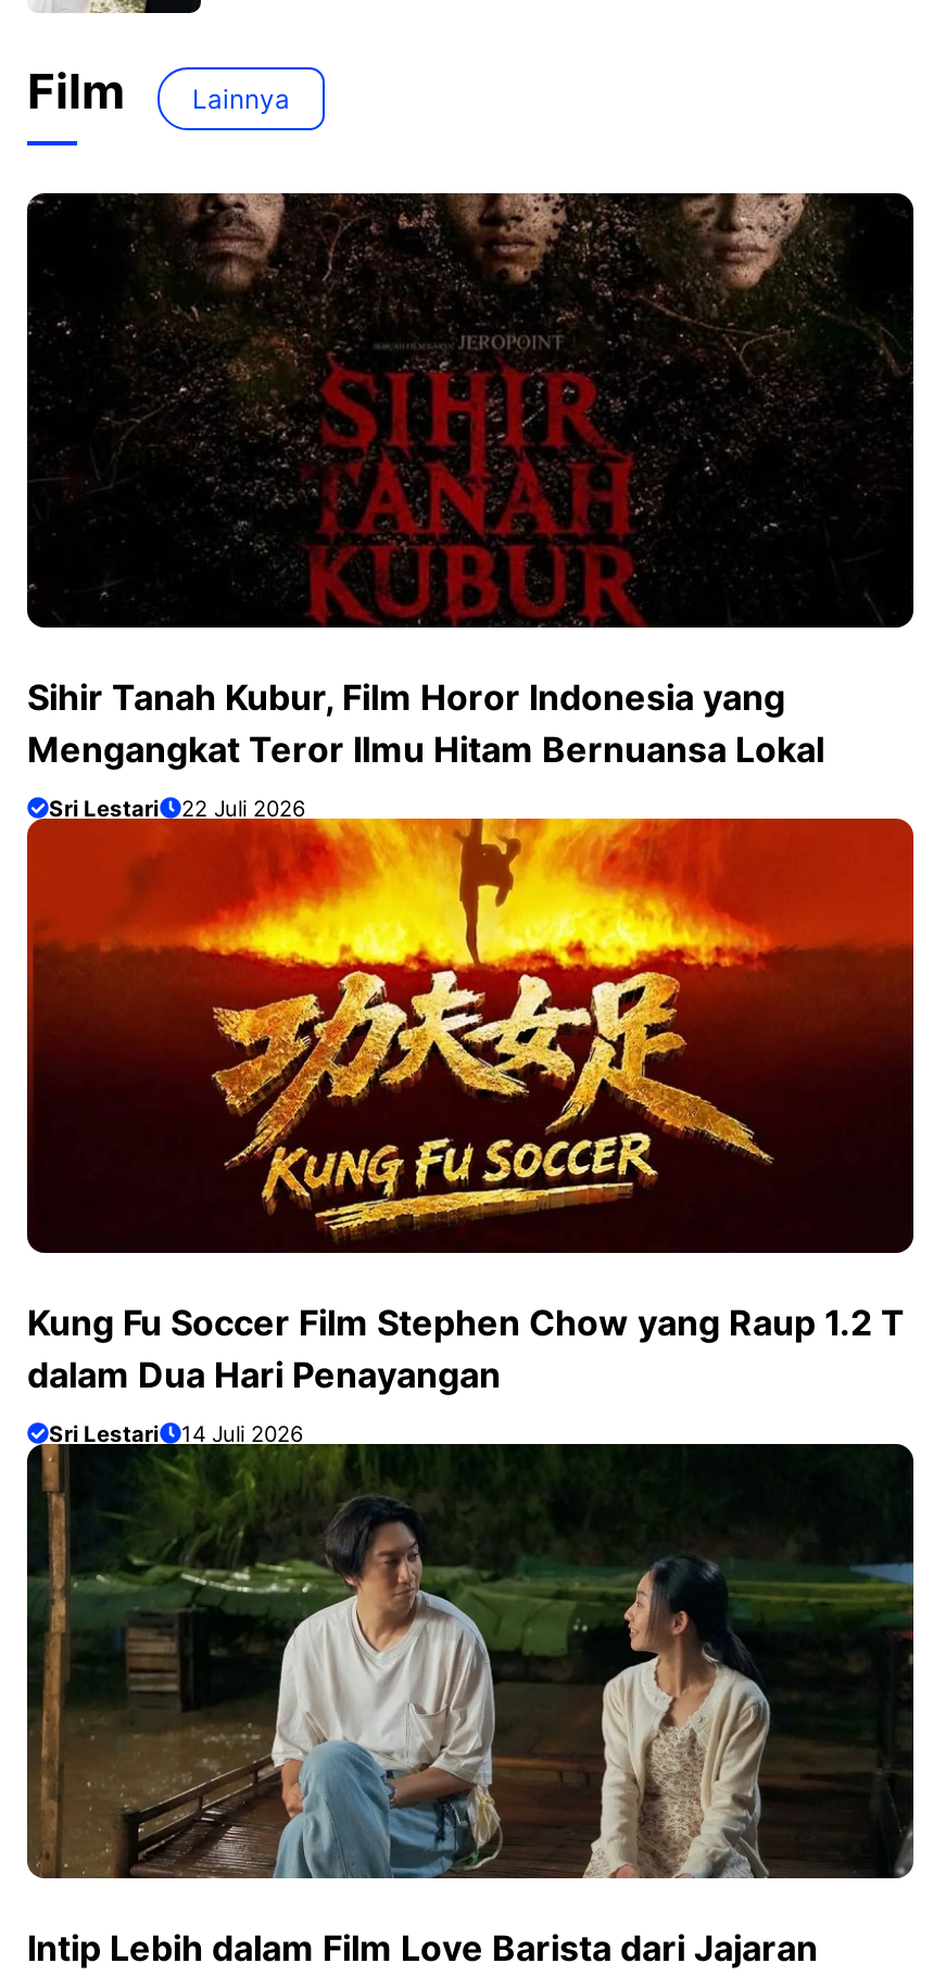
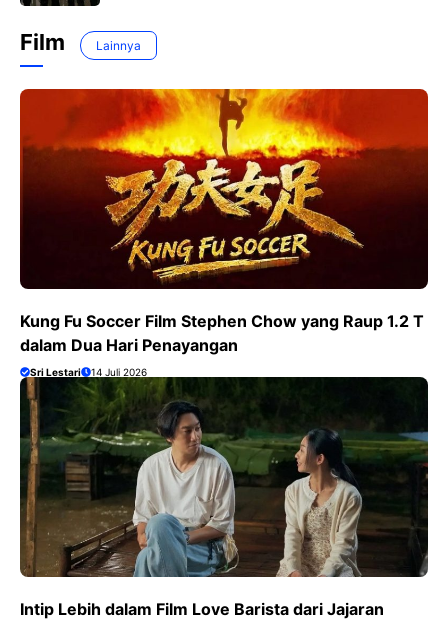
[27,191,916,821] [image] | Sihir Tanah Kubur, Film Horor Indonesia yang | Mengangkat Teror Ilmu Hitam Bernuansa Lokal | Sri Lestari | 22 Juli 2026 -> none

